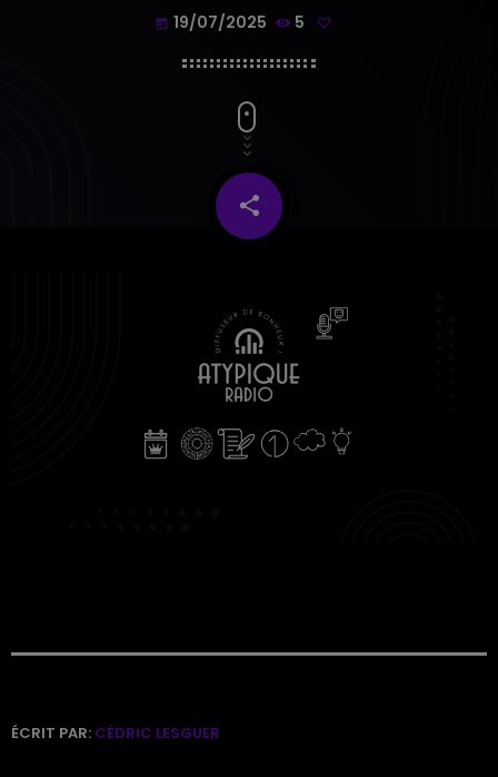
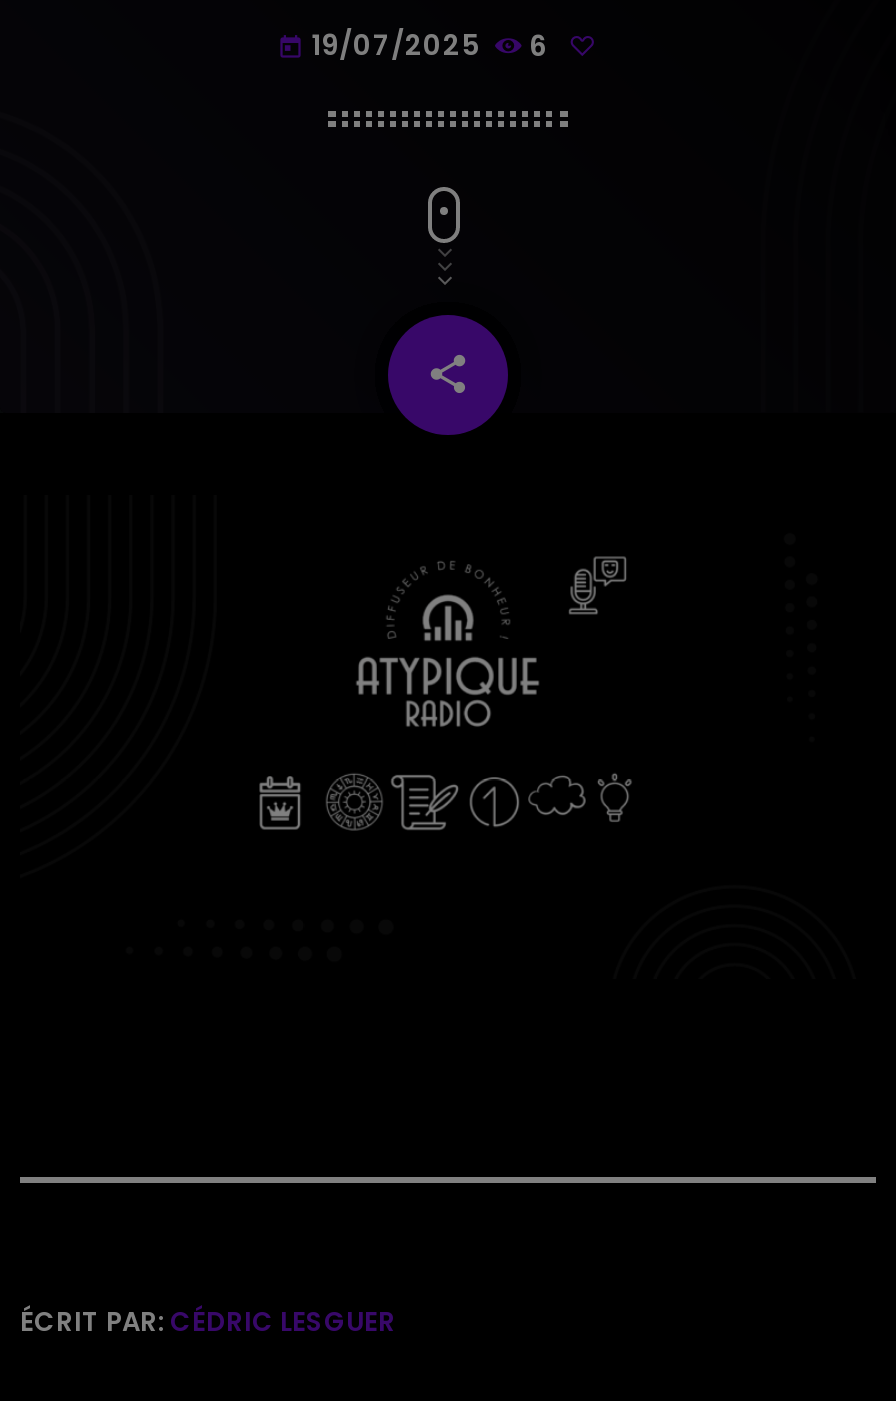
[294,11,307,33] 5 -> [529,25,553,65] 6

